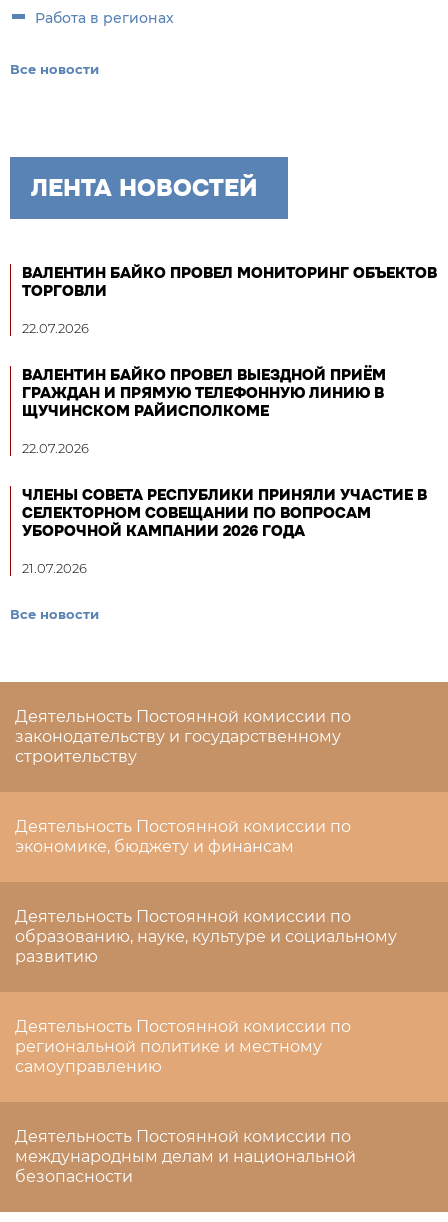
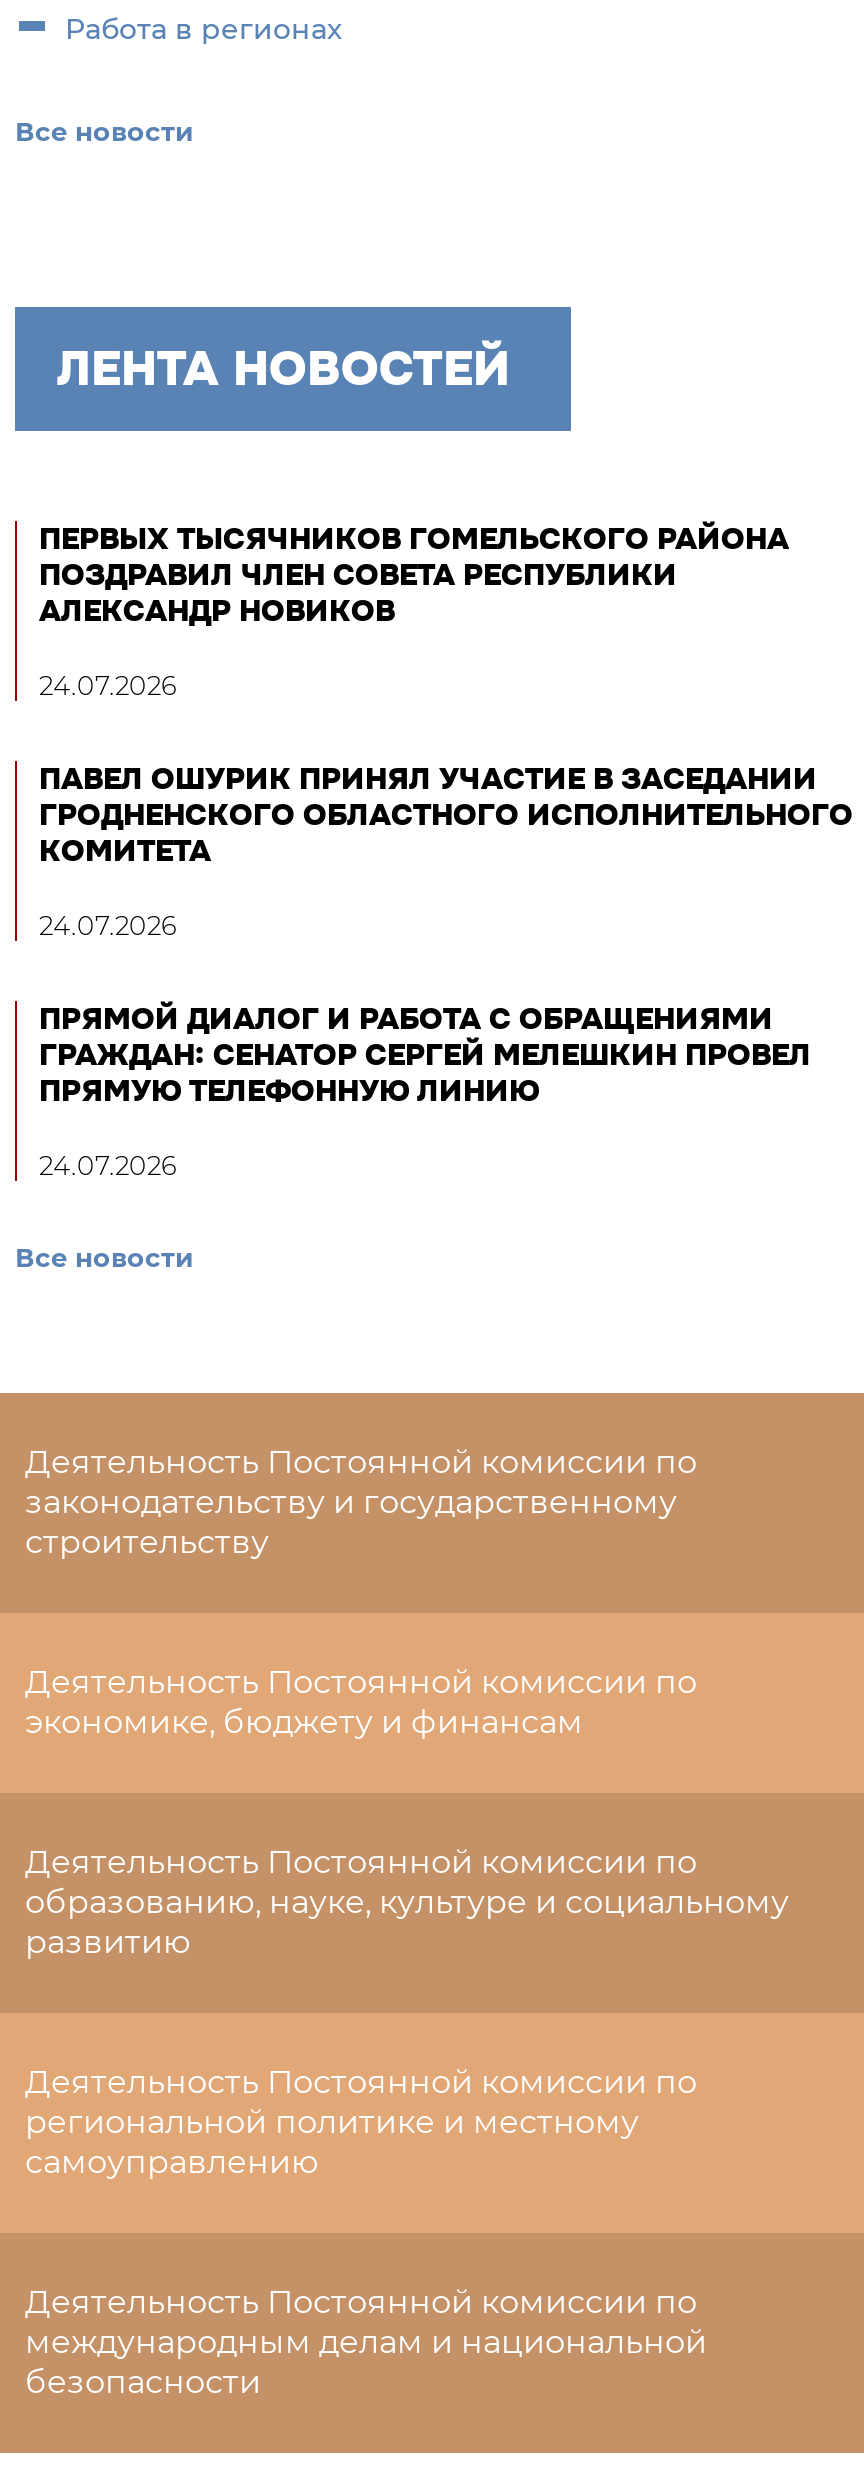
[22,263,437,301] ВАЛЕНТИН БАЙКО ПРОВЕЛ МОНИТОРИНГ ОБЪЕКТОВ | ТОРГОВЛИ -> [39,518,789,630] ПЕРВЫХ ТЫСЯЧНИКОВ ГОМЕЛЬСКОГО РАЙОНА | ПОЗДРАВИЛ ЧЛЕН СОВЕТА РЕСПУБЛИКИ | АЛЕКСАНДР НОВИКОВ
[22,320,89,336] 22.07.2026 -> [39,668,177,700] 24.07.2026
[22,365,386,421] ВАЛЕНТИН БАЙКО ПРОВЕЛ ВЫЕЗДНОЙ ПРИЁМ | ГРАЖДАН И ПРЯМУЮ ТЕЛЕФОННУЮ ЛИНИЮ В | ЩУЧИНСКОМ РАЙИСПОЛКОМЕ -> [39,758,853,870] ПАВЕЛ ОШУРИК ПРИНЯЛ УЧАСТИЕ В ЗАСЕДАНИИ | ГРОДНЕНСКОГО ОБЛАСТНОГО ИСПОЛНИТЕЛЬНОГО | КОМИТЕТА
[22,440,89,456] 22.07.2026 -> [39,908,177,940] 24.07.2026
[22,485,427,541] ЧЛЕНЫ СОВЕТА РЕСПУБЛИКИ ПРИНЯЛИ УЧАСТИЕ В | СЕЛЕКТОРНОМ СОВЕЩАНИИ ПО ВОПРОСАМ | УБОРОЧНОЙ КАМПАНИИ 2026 ГОДА -> [39,998,811,1110] ПРЯМОЙ ДИАЛОГ И РАБОТА С ОБРАЩЕНИЯМИ | ГРАЖДАН: СЕНАТОР СЕРГЕЙ МЕЛЕШКИН ПРОВЕЛ | ПРЯМУЮ ТЕЛЕФОННУЮ ЛИНИЮ
[22,560,87,576] 21.07.2026 -> [39,1148,177,1180] 24.07.2026

